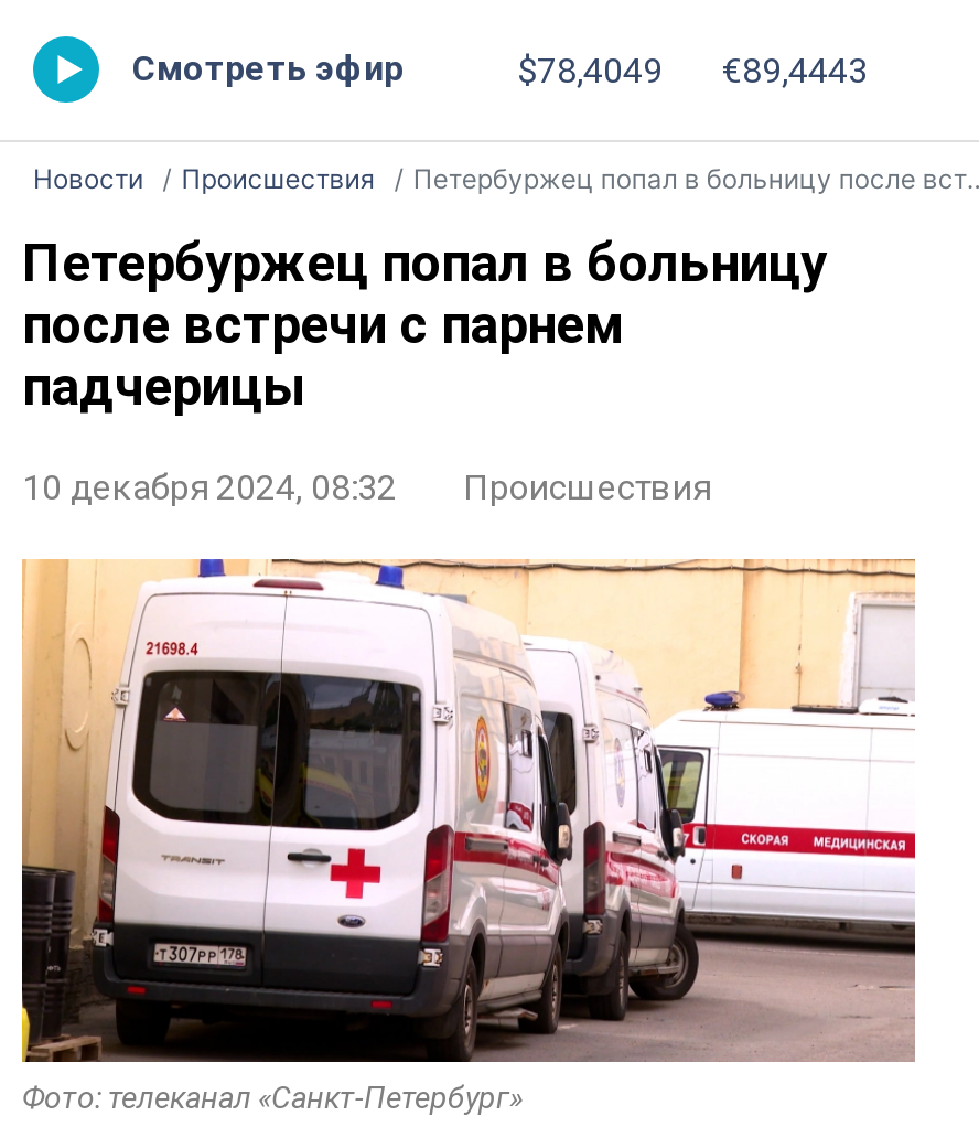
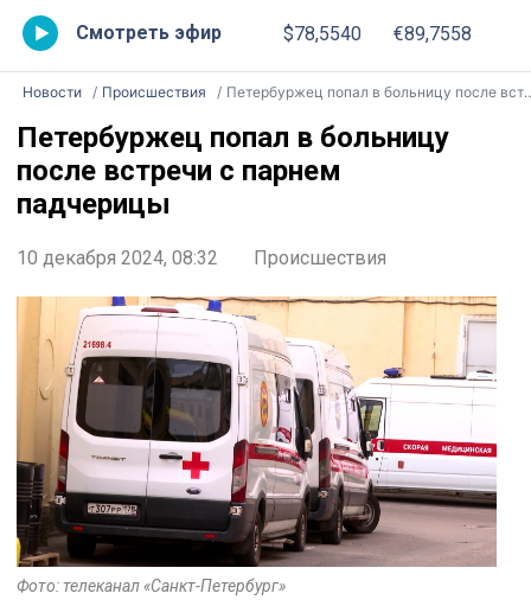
[517,49,663,90] $78,4049 -> [283,22,361,44] $78,5540
[722,49,868,90] €89,4443 -> [393,22,471,44] €89,7558

